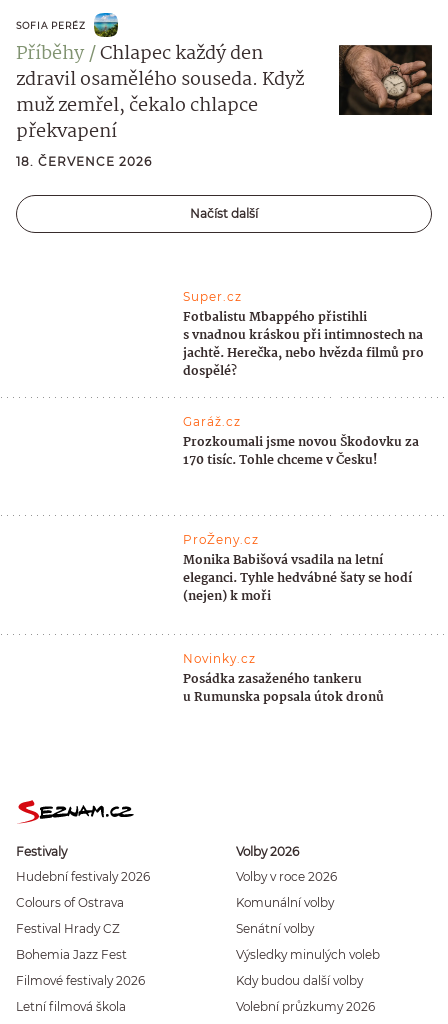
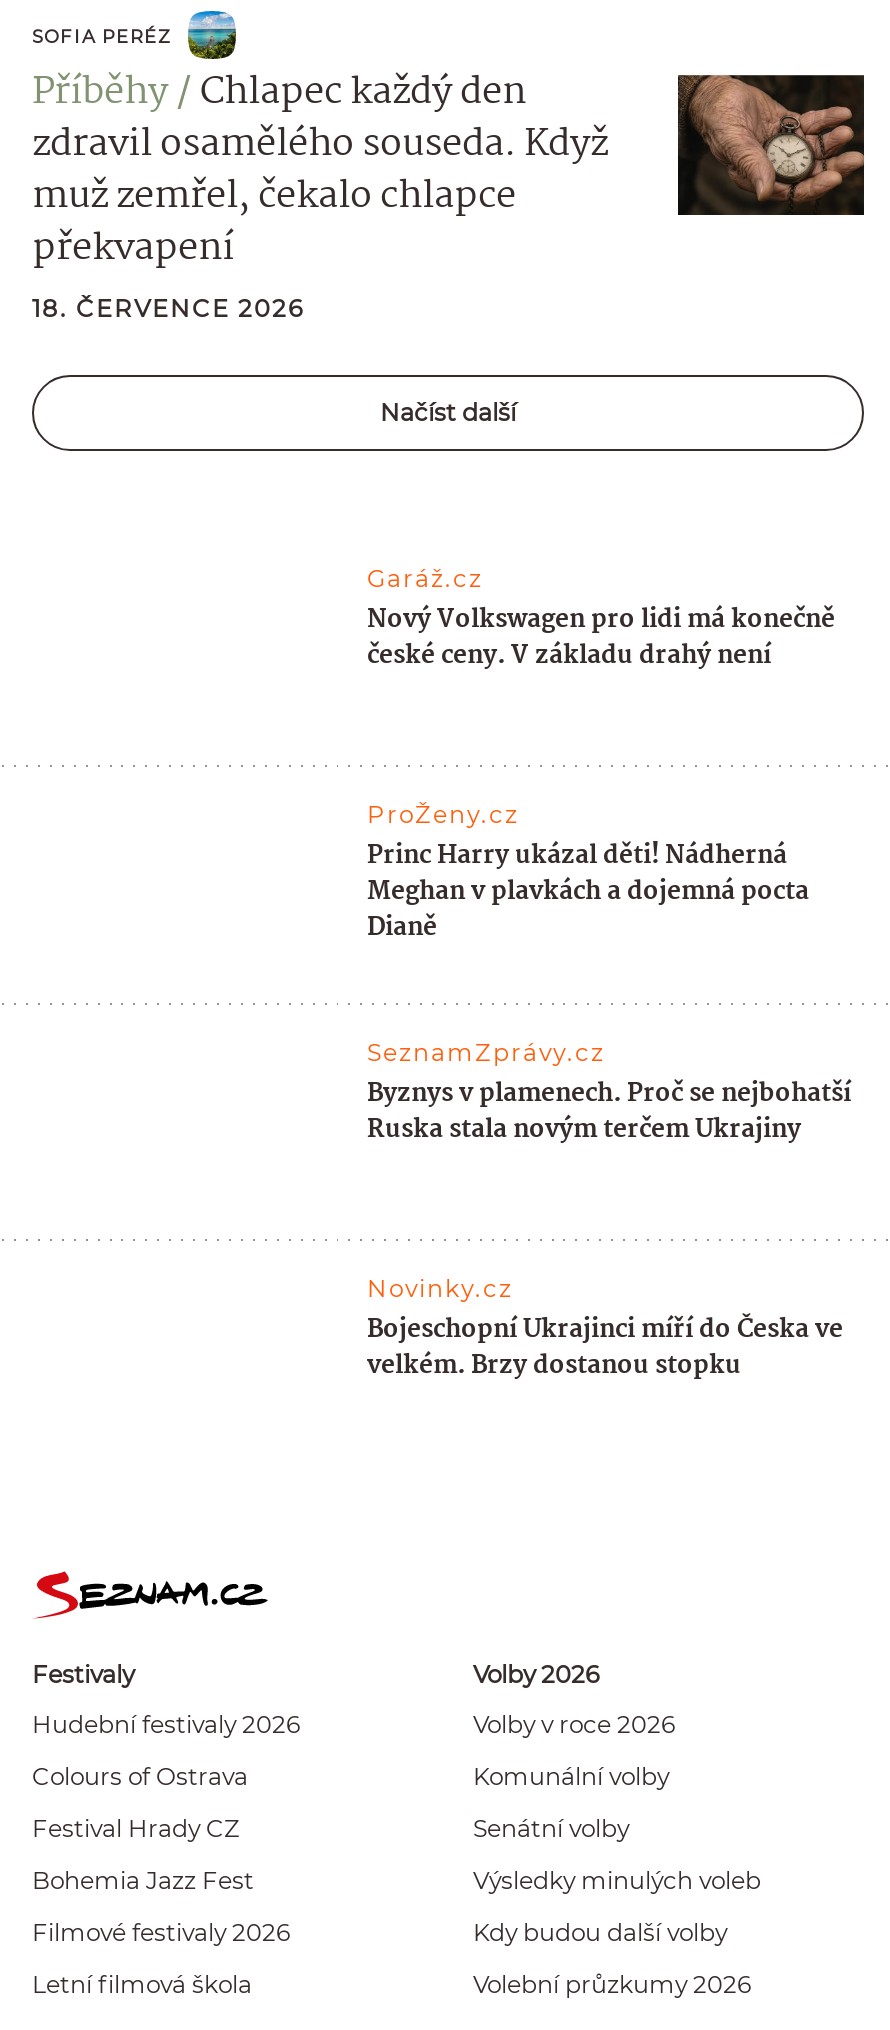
[183,289,424,382] Super.cz | Fotbalistu Mbappého přistihli | s vnadnou kráskou při intimnostech na | jachtě. Herečka, nebo hvězda filmů pro | dospělé? -> none
moved [183,414,241,429] -> [367,564,483,594]: Garáž.cz
[183,432,419,471] Prozkoumali jsme novou Škodovku za | 170 tisíc. Tohle chceme v Česku! -> [367,600,835,678] Nový Volkswagen pro lidi má konečně | české ceny. V základu drahý není
moved [183,532,259,547] -> [367,800,519,830]: ProŽeny.cz
[183,550,412,607] Monika Babišová vsadila na letní | eleganci. Tyhle hedvábné šaty se hodí | (nejen) k moři -> [367,836,851,1150] Princ Harry ukázal děti! Nádherná | Meghan v plavkách a dojemná pocta | Dianě | SeznamZprávy.cz | Byznys v plamenech. Proč se nejbohatší | Ruska stala novým terčem Ukrajiny
[183,669,384,708] Posádka zasaženého tankeru | u Rumunska popsala útok dronů -> [367,1309,843,1387] Bojeschopní Ukrajinci míří do Česka ve | velkém. Brzy dostanou stopku

